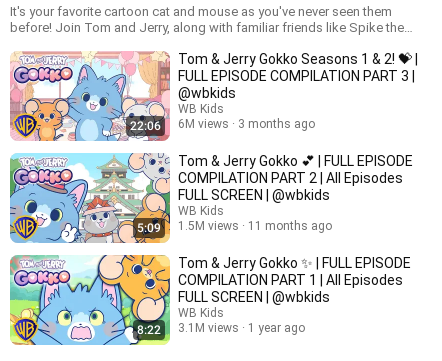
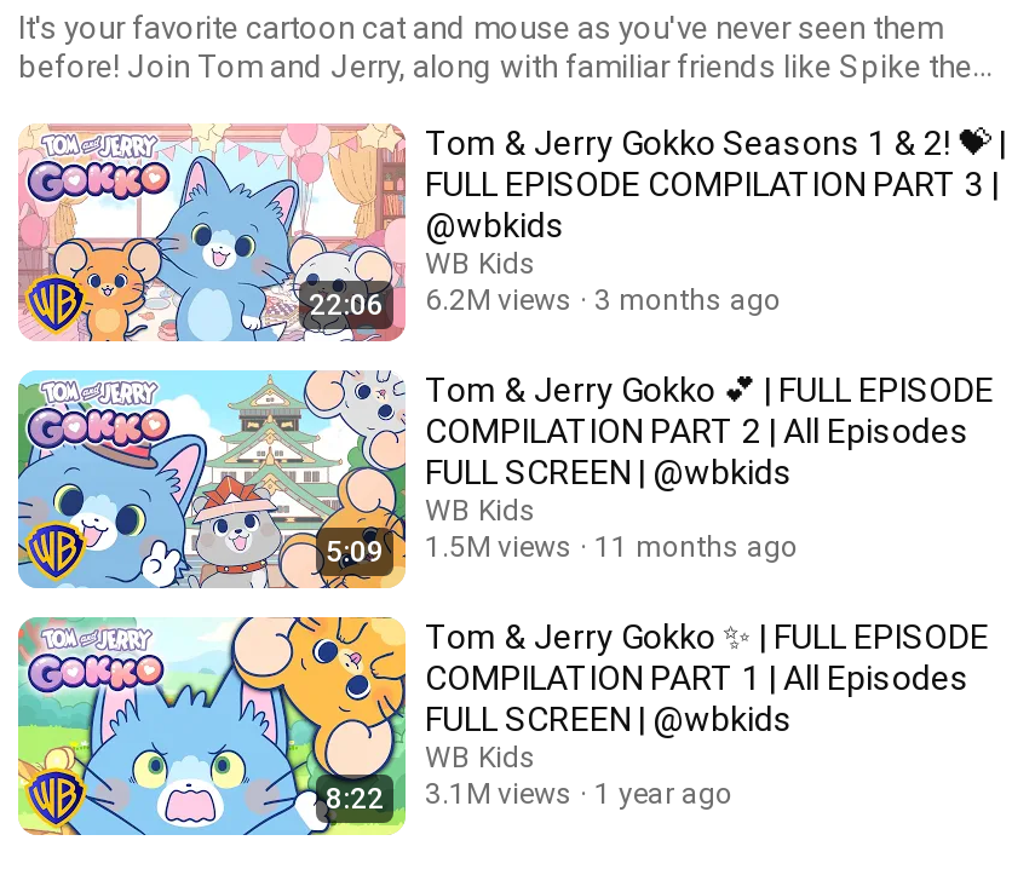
[130,116,315,132] 22:06 6M views 3 months ago -> [309,282,781,321] 22:06 6.2M views 3 months ago

